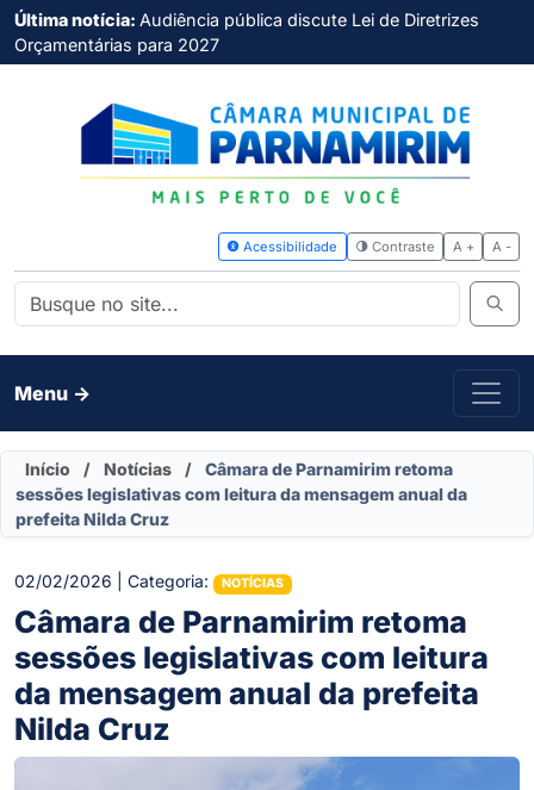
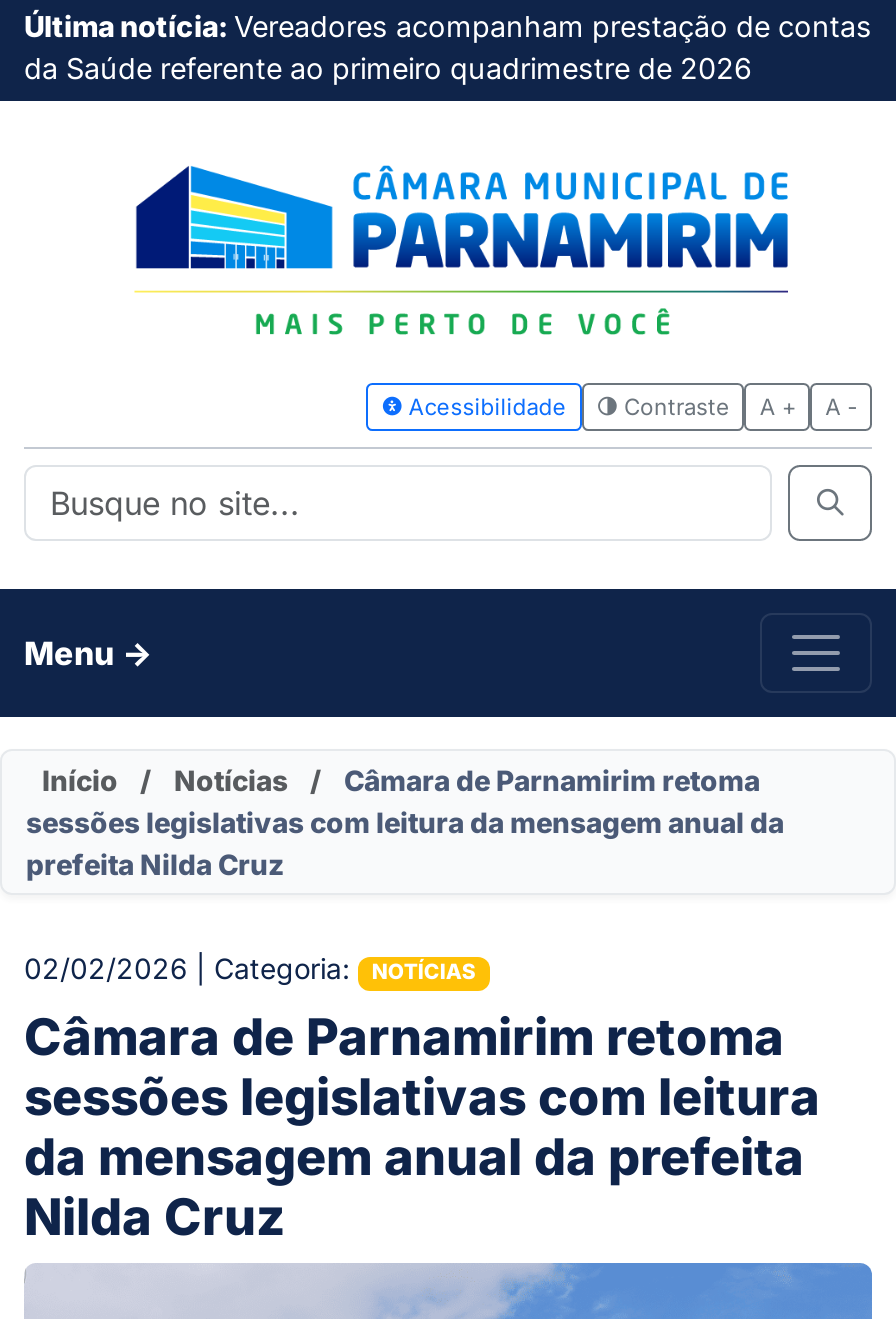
[14,10,479,55] Última notícia: Audiência pública discute Lei de Diretrizes | Orçamentárias para 2027 -> [24,9,872,85] Última notícia: Vereadores acompanham prestação de contas | da Saúde referente ao primeiro quadrimestre de 2026

